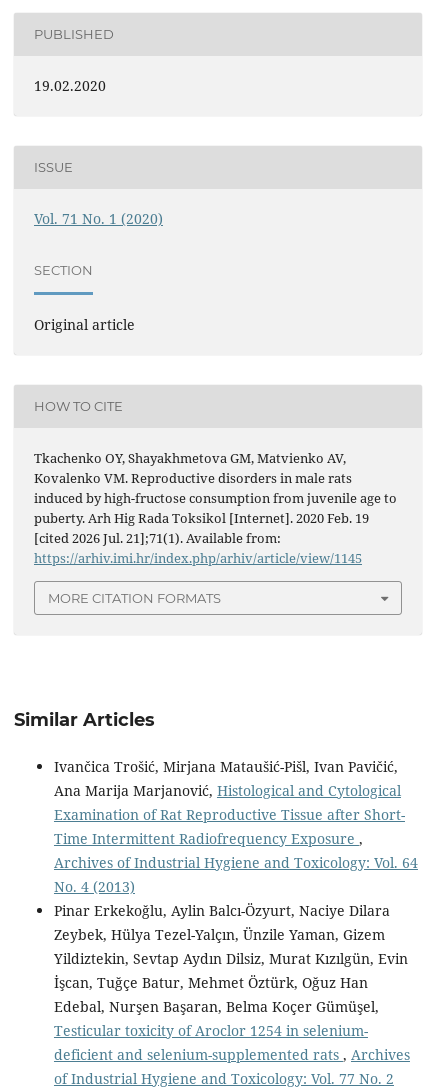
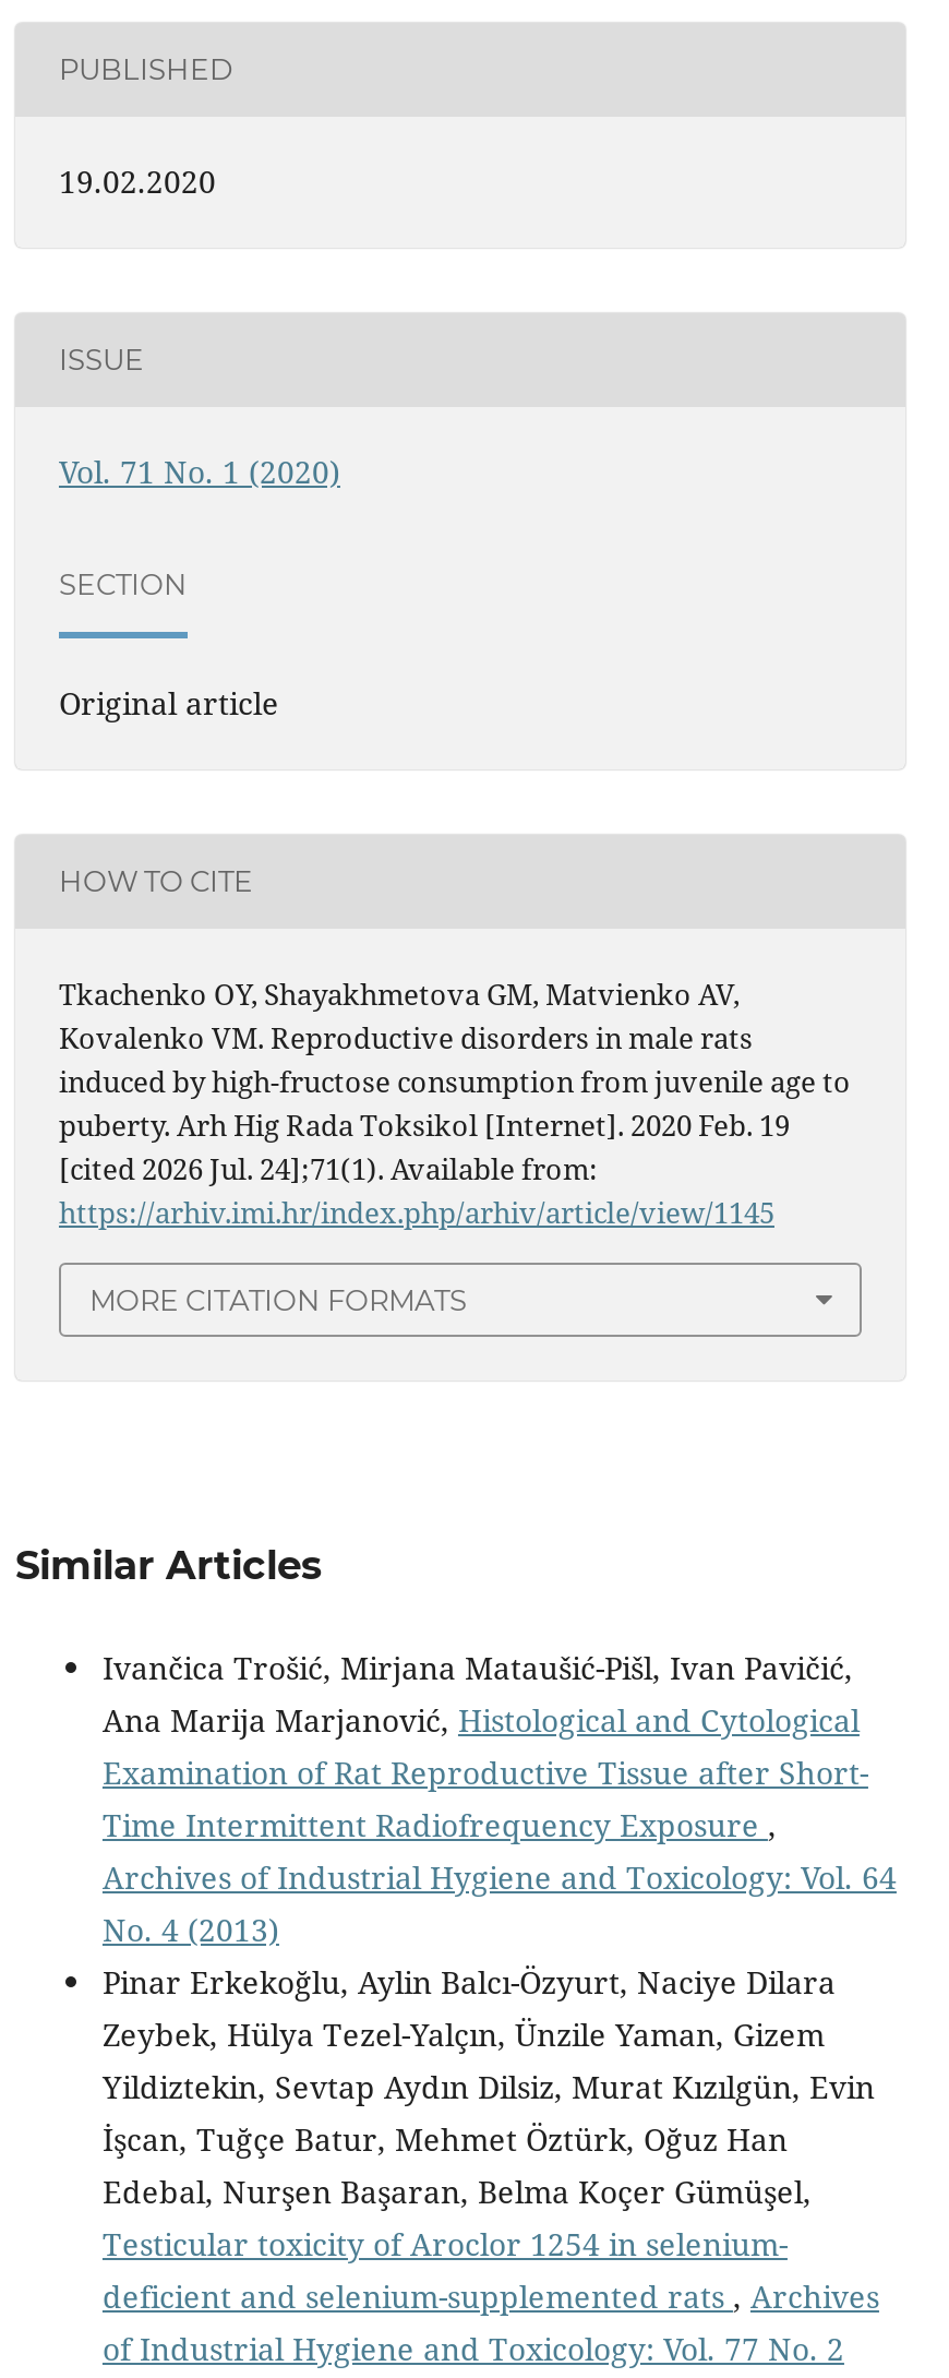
[34,529,281,547] [cited 2026 Jul. 21];71(1). Available from: -> [59,1149,598,1188] [cited 2026 Jul. 24];71(1). Available from:

